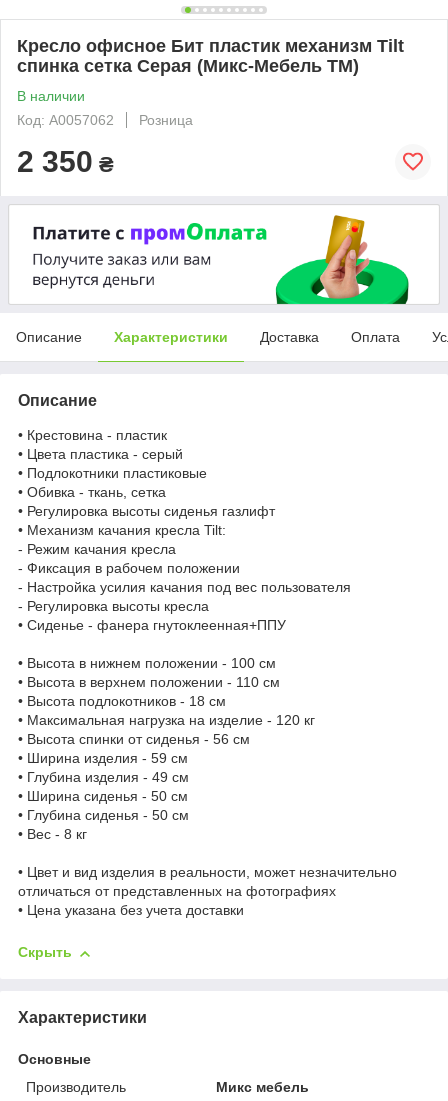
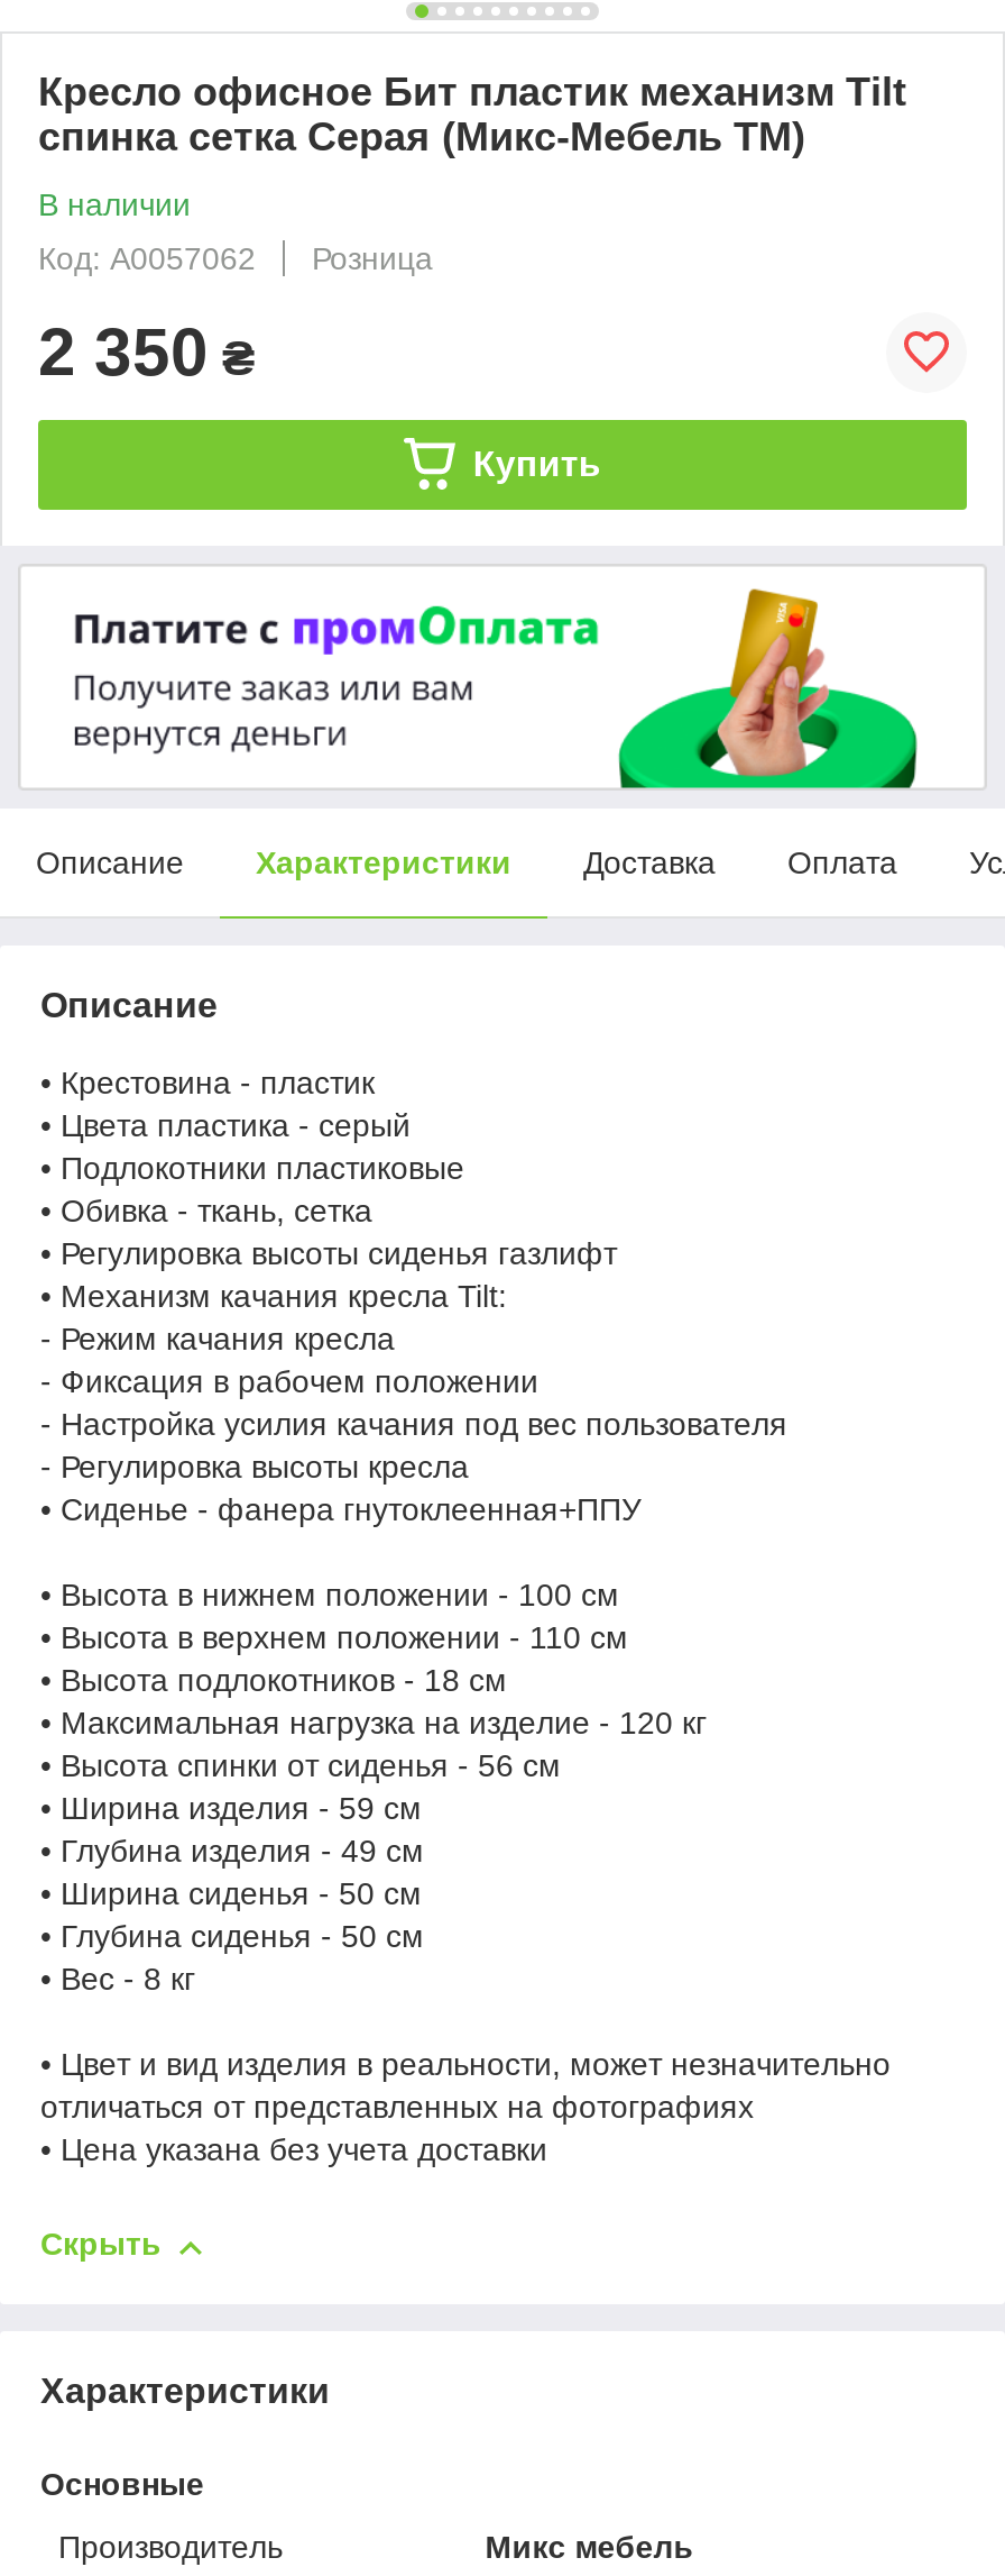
none -> [473,444,601,482] Купить

